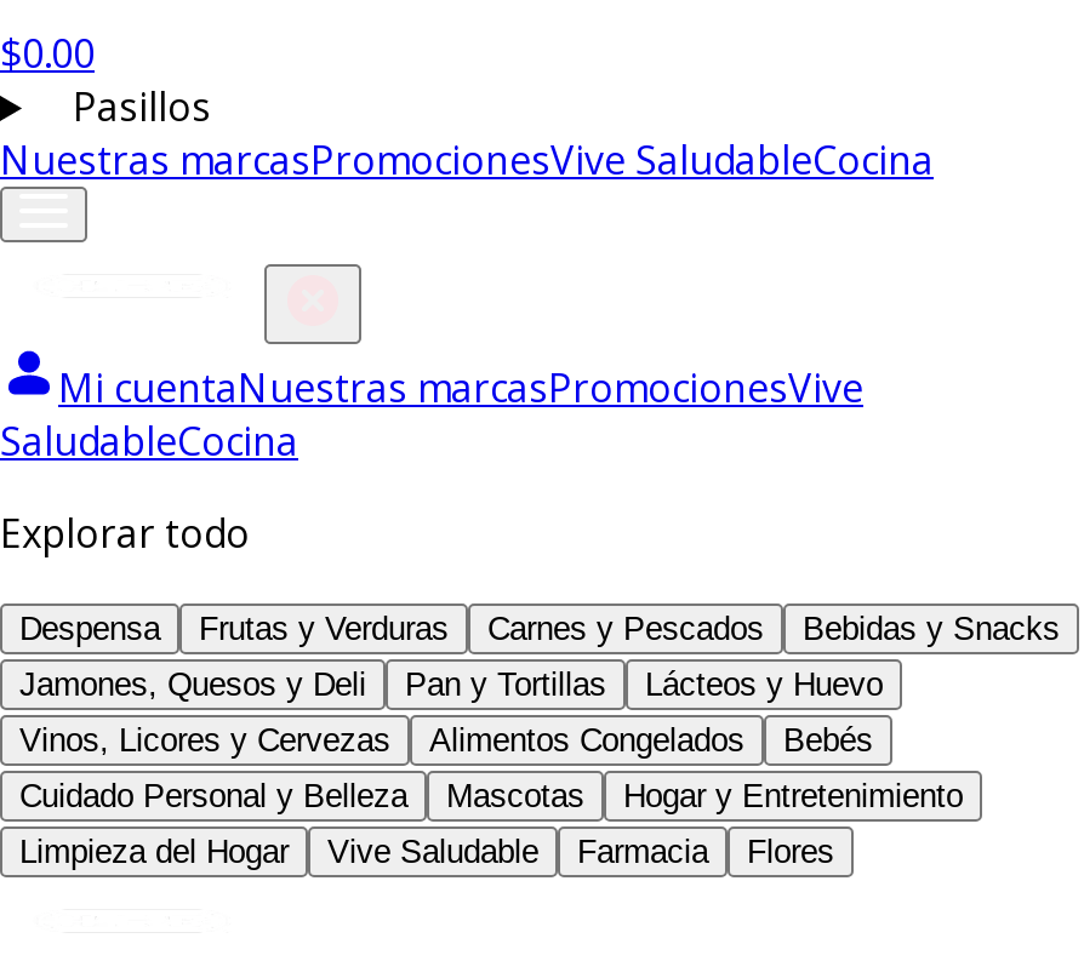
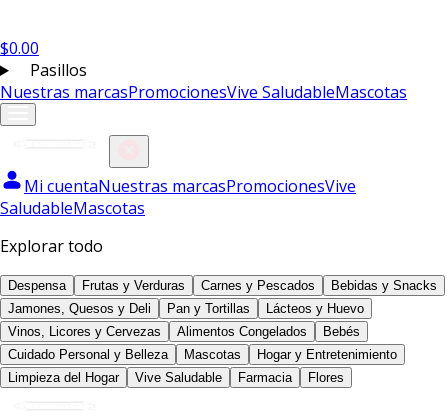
[0,133,934,187] Nuestras marcasPromocionesVive SaludableCocina -> [0,81,407,103] Nuestras marcasPromocionesVive SaludableMascotas
[0,414,298,468] SaludableCocina -> [0,197,145,219] SaludableMascotas

